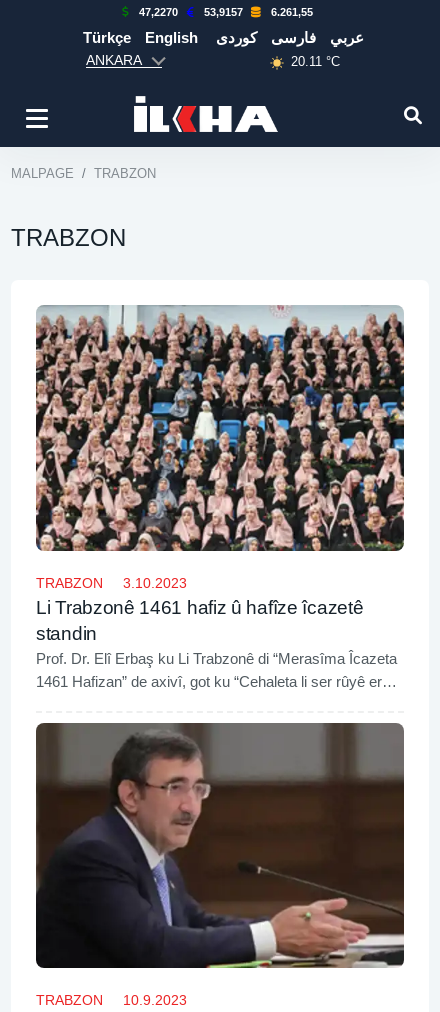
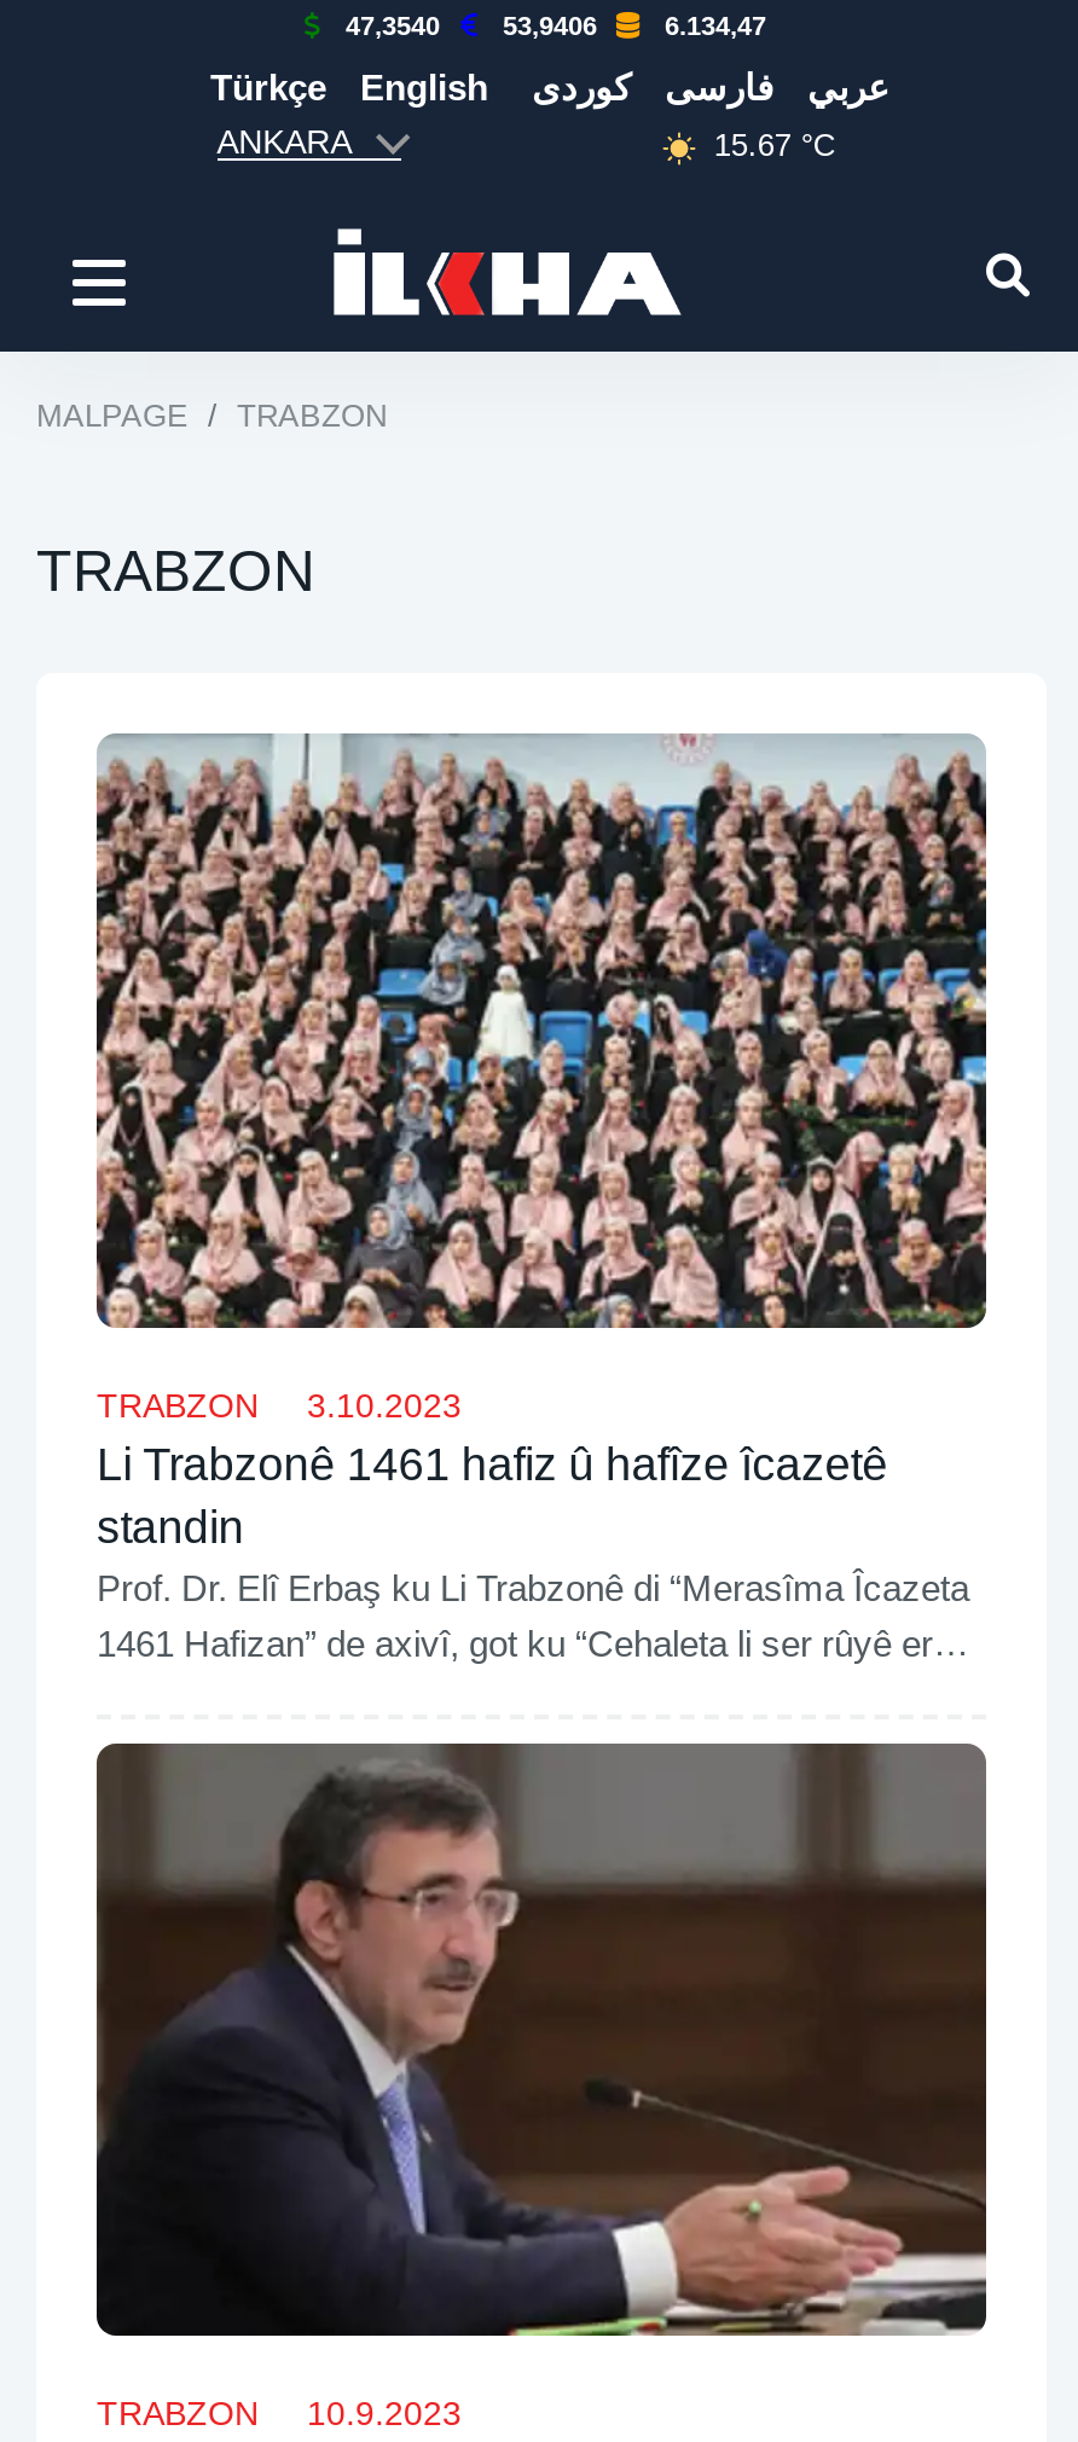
[139,6,178,18] 47,2270 -> [346,11,440,40] 47,3540
[204,6,243,18] 53,9157 -> [503,11,597,40] 53,9406
[271,6,313,18] 6.261,55 -> [665,11,766,40] 6.134,47
[291,54,340,69] 20.11 °C -> [714,128,835,164] 15.67 °C

